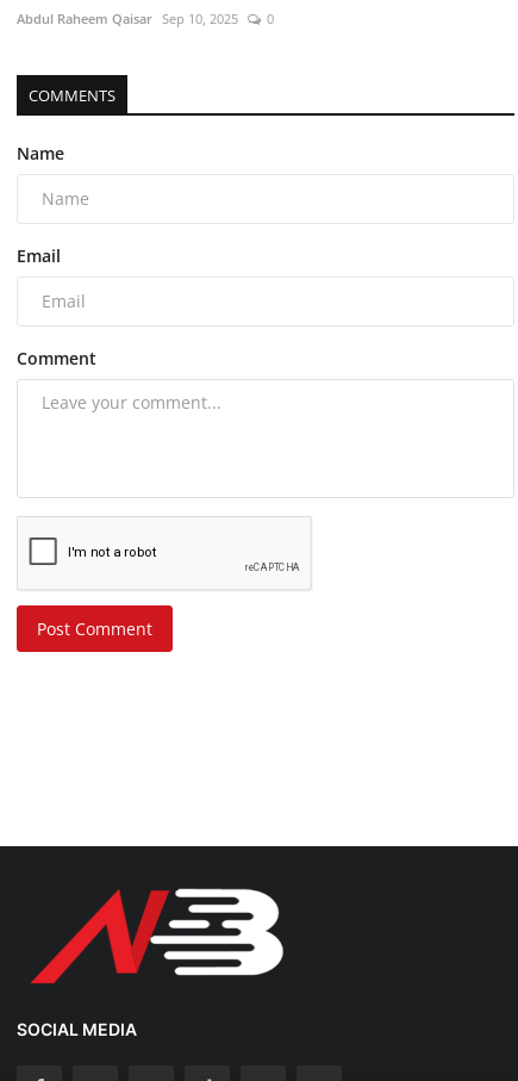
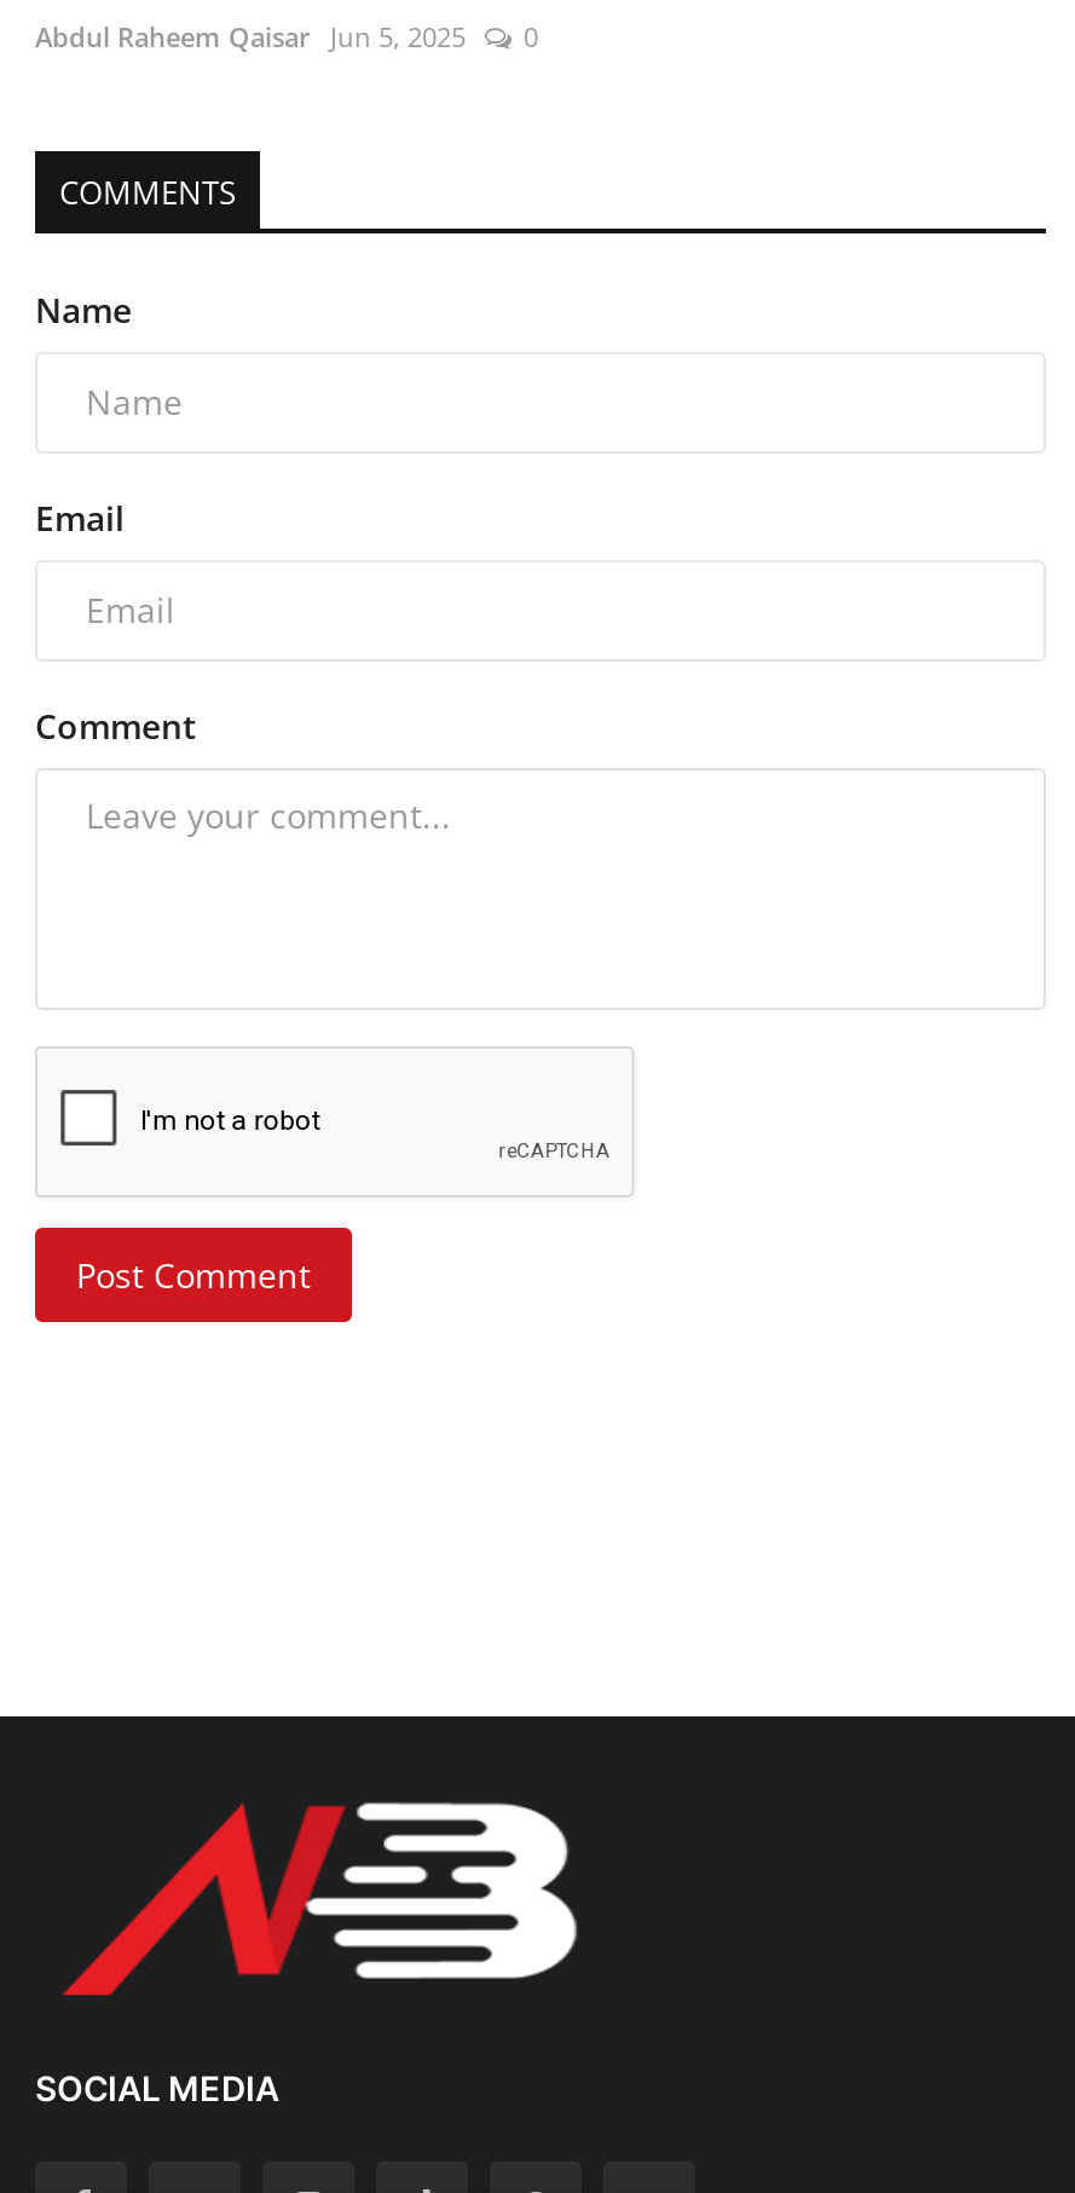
[17,9,238,27] Abdul Raheem Qaisar Sep 10, 2025 -> [35,17,466,54] Abdul Raheem Qaisar Jun 5, 2025

